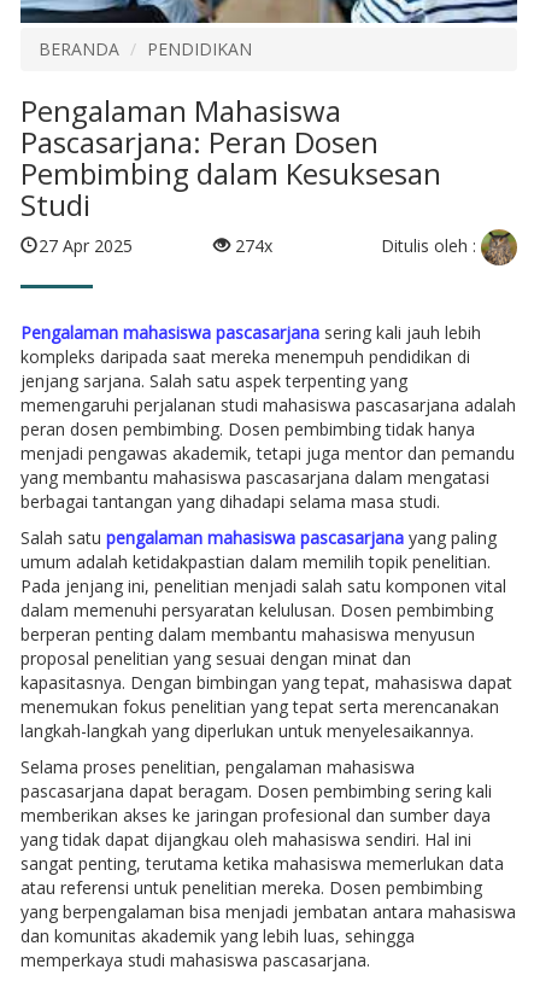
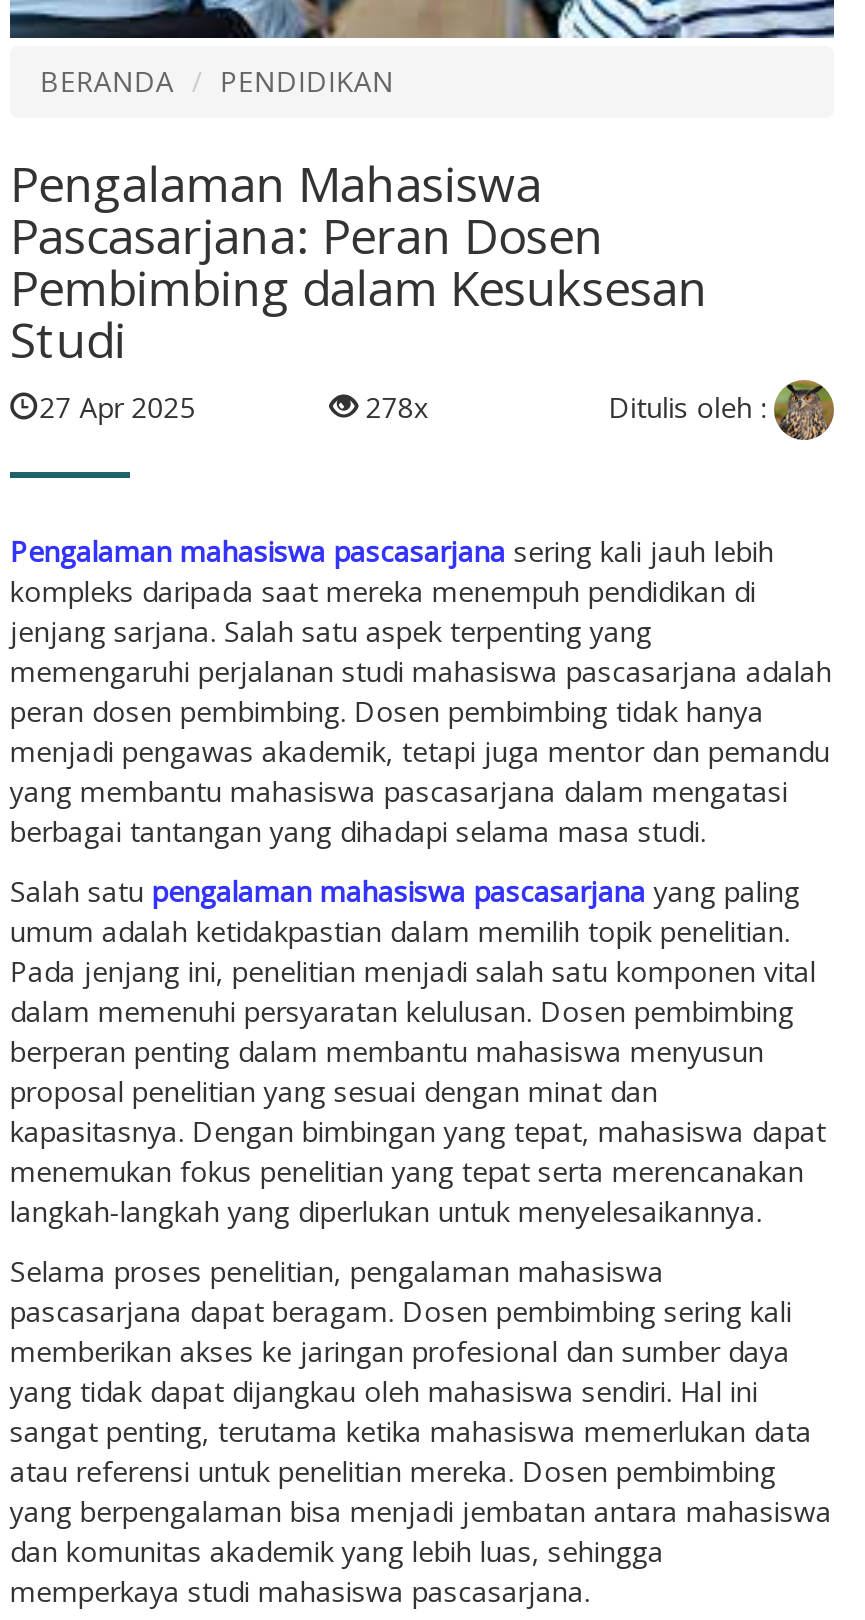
[230,234,272,257] 274x -> [358,388,428,426] 278x

